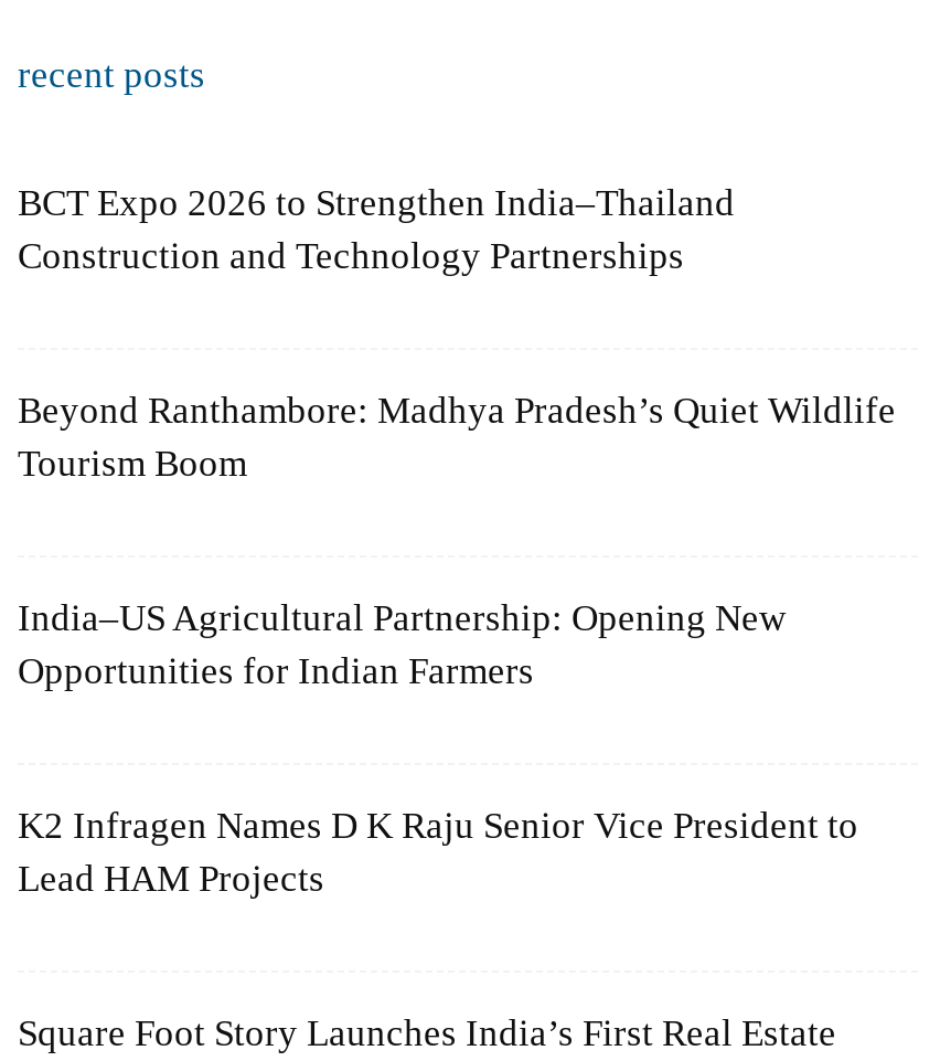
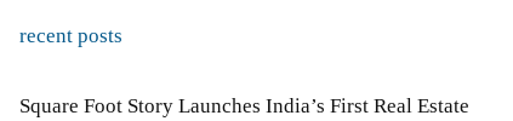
[18,182,735,276] BCT Expo 2026 to Strengthen India–Thailand | Construction and Technology Partnerships -> none
[18,389,896,484] Beyond Ranthambore: Madhya Pradesh’s Quiet Wildlife | Tourism Boom -> none
[18,597,786,692] India–US Agricultural Partnership: Opening New | Opportunities for Indian Farmers -> none
[18,804,858,899] K2 Infragen Names D K Raju Senior Vice President to | Lead HAM Projects -> none

